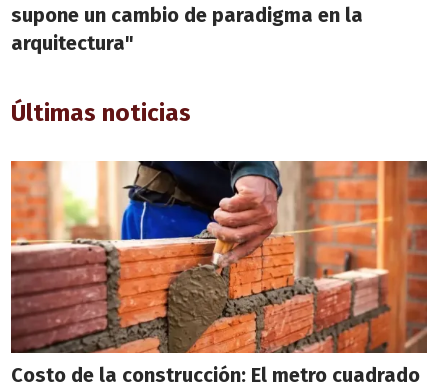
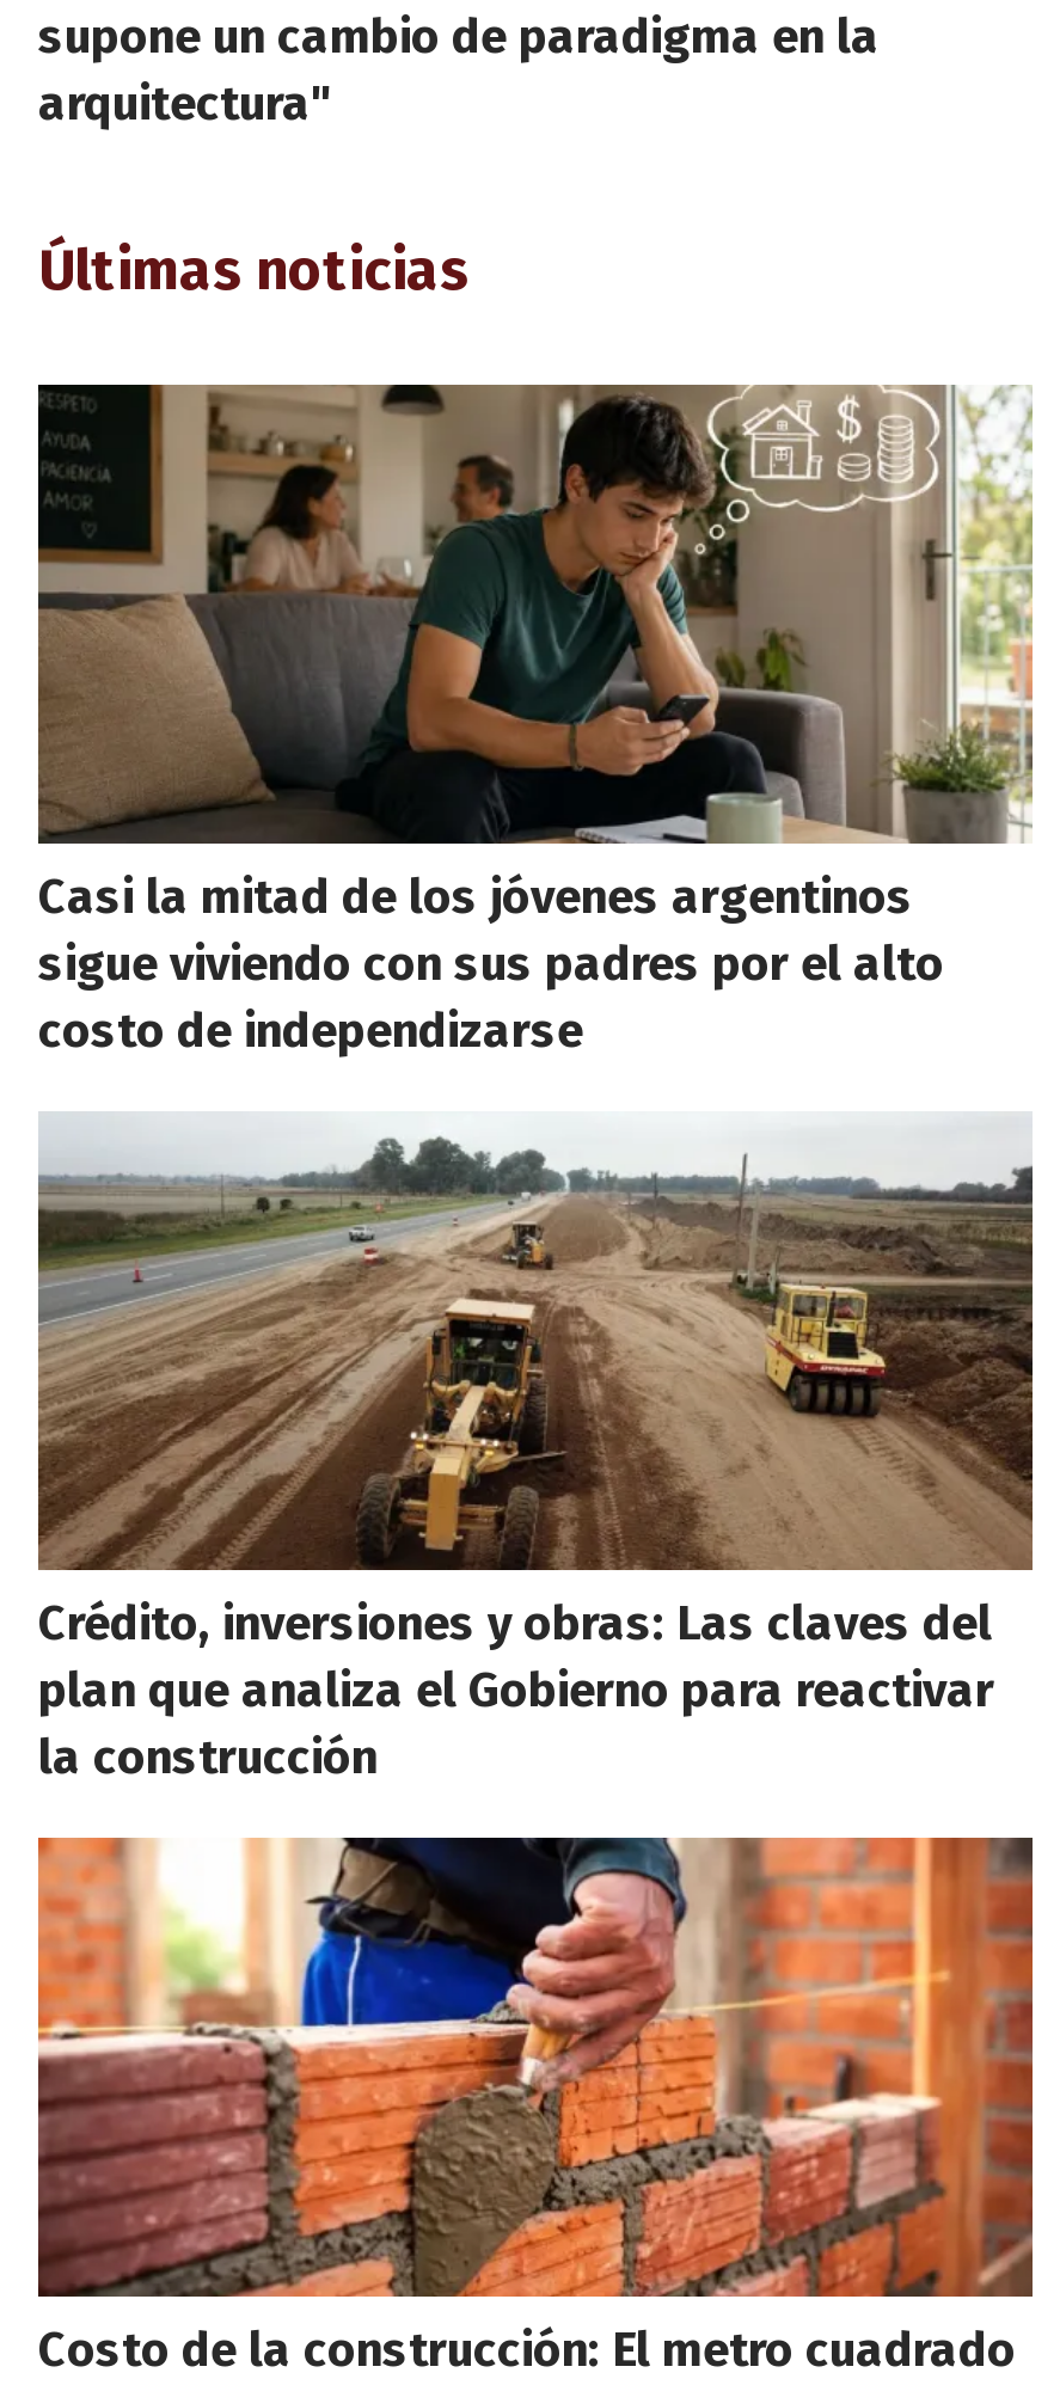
none -> [36,382,1035,1059] [image] | Casi la mitad de los jóvenes argentinos | sigue viviendo con sus padres por el alto | costo de independizarse
none -> [36,1114,1035,1786] [image] | Crédito, inversiones y obras: Las claves del | plan que analiza el Gobierno para reactivar | la construcción

